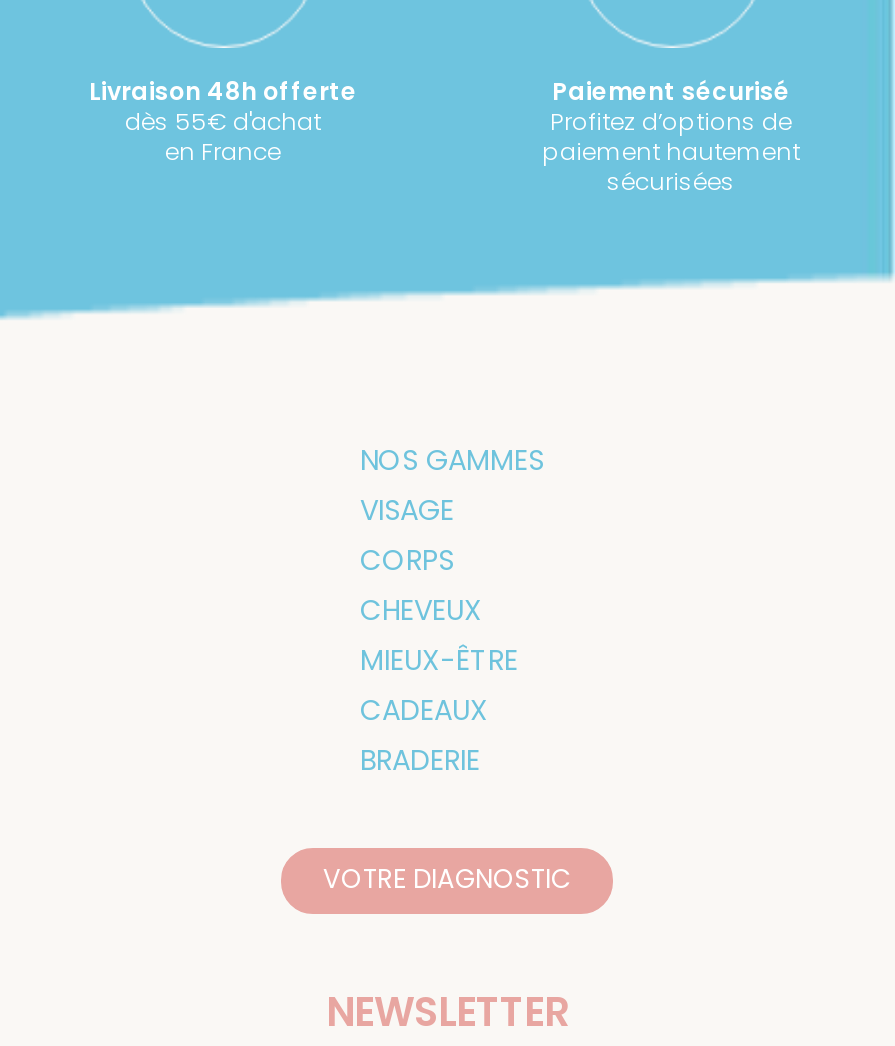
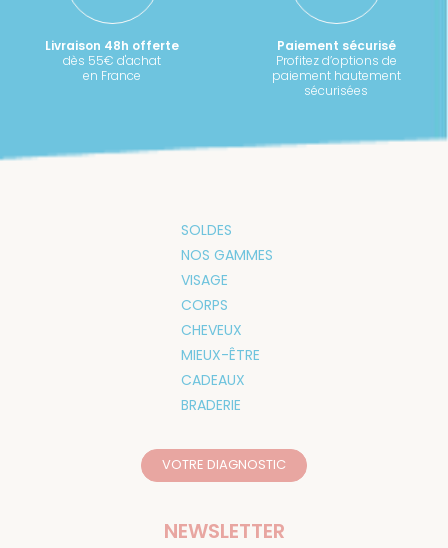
none -> [180,220,231,240] SOLDES

